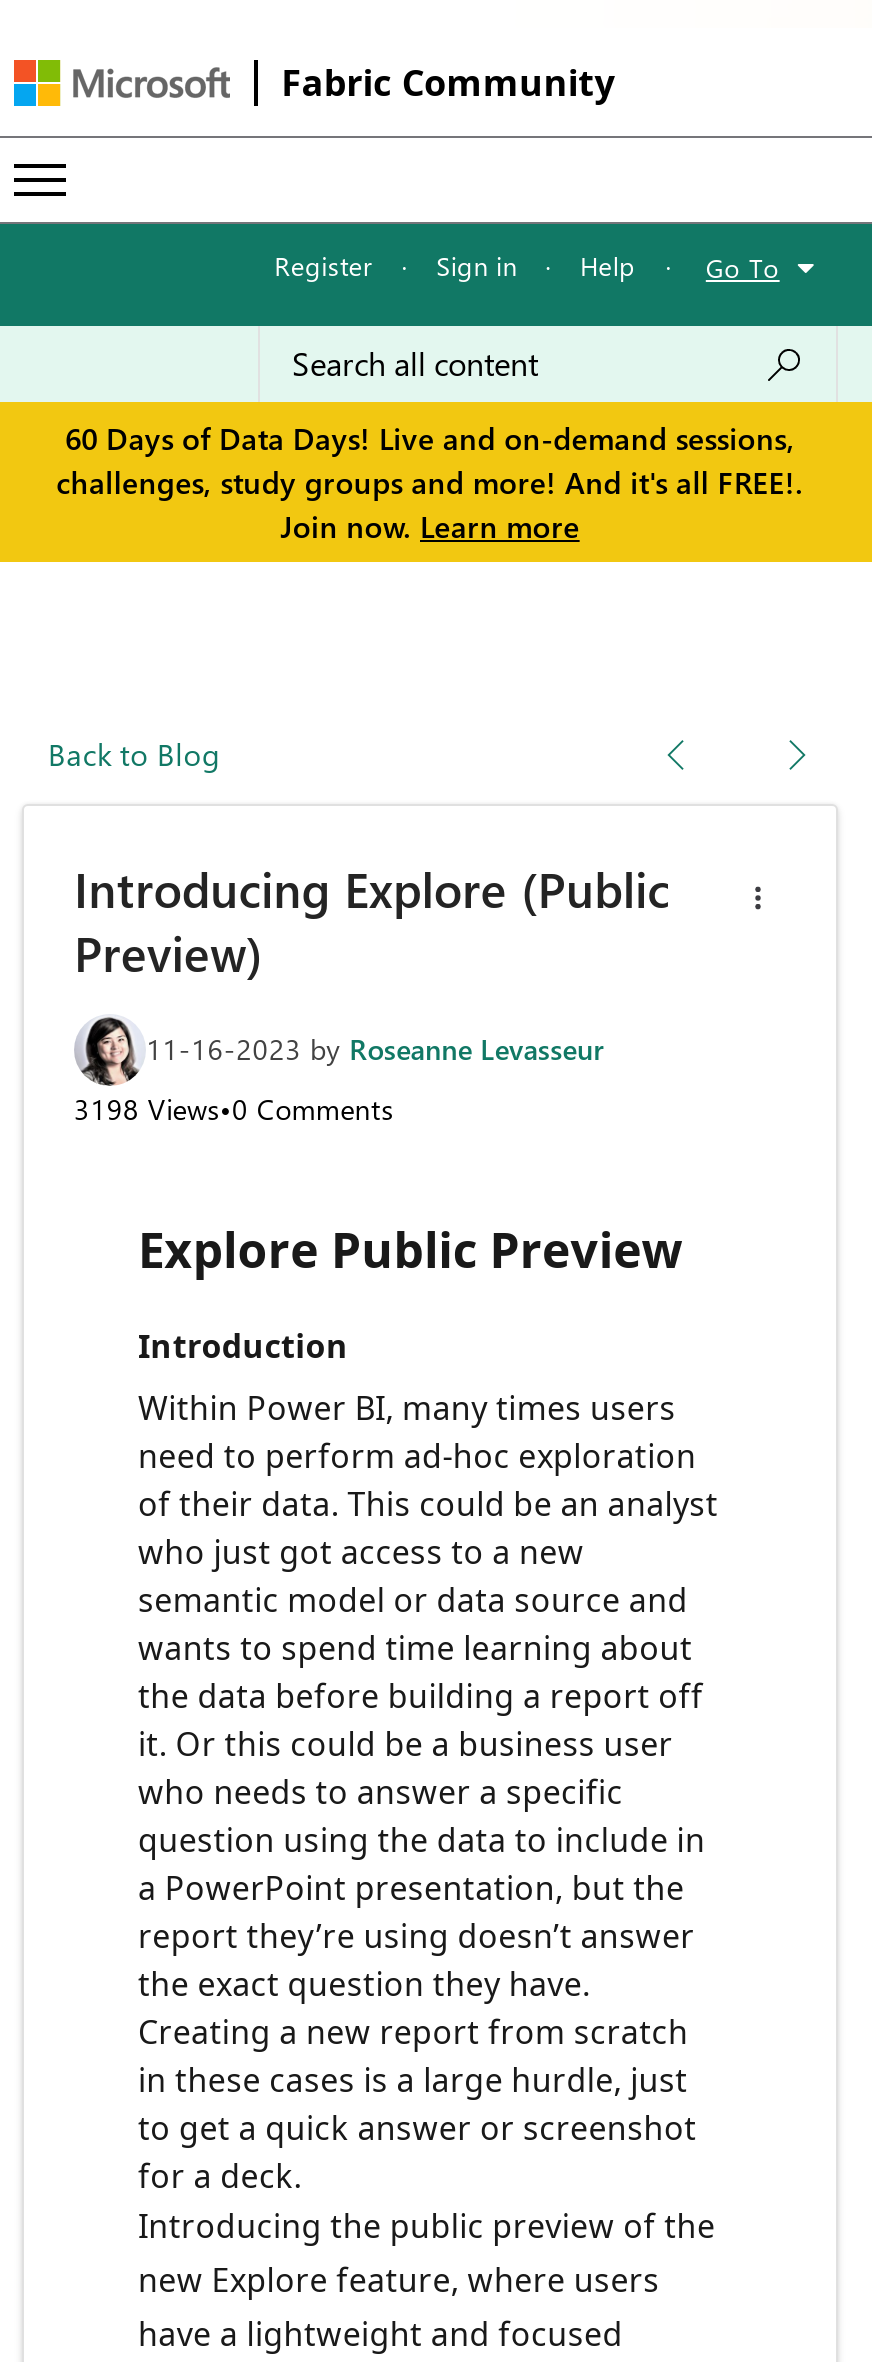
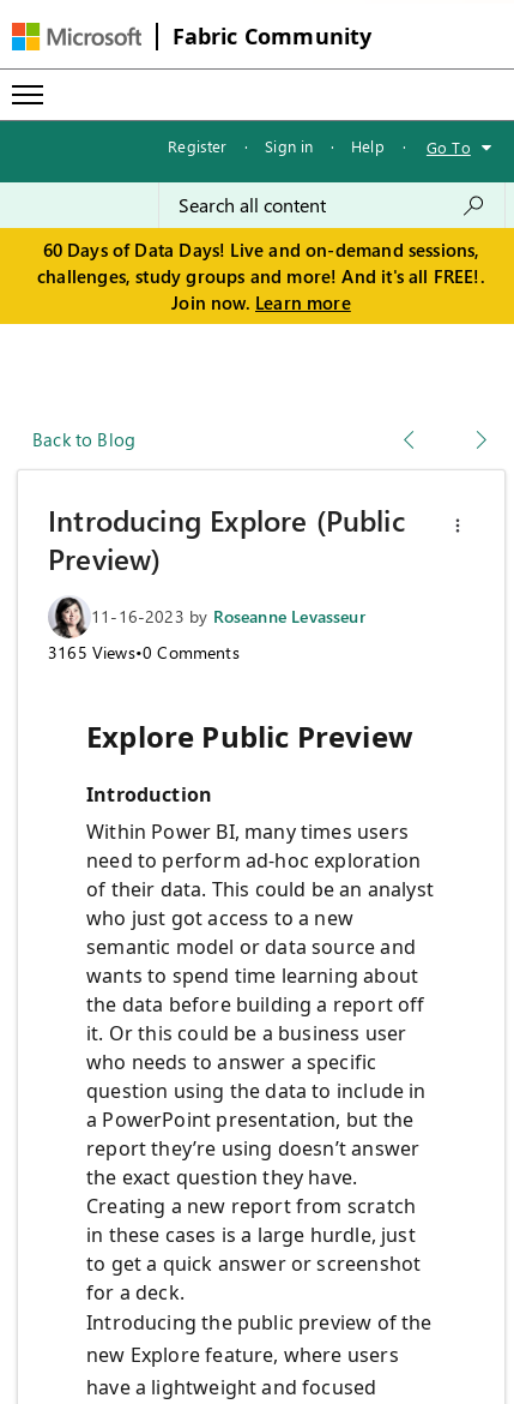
[74,1091,394,1129] 3198 Views•0 Comments -> [48,641,239,664] 3165 Views•0 Comments

